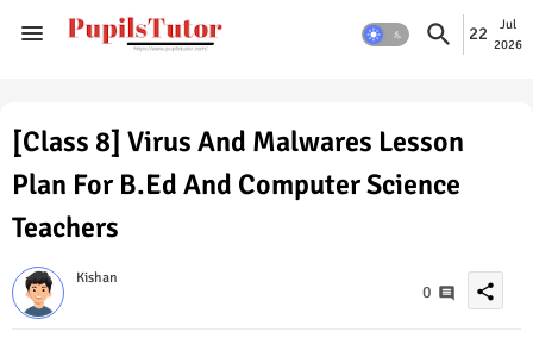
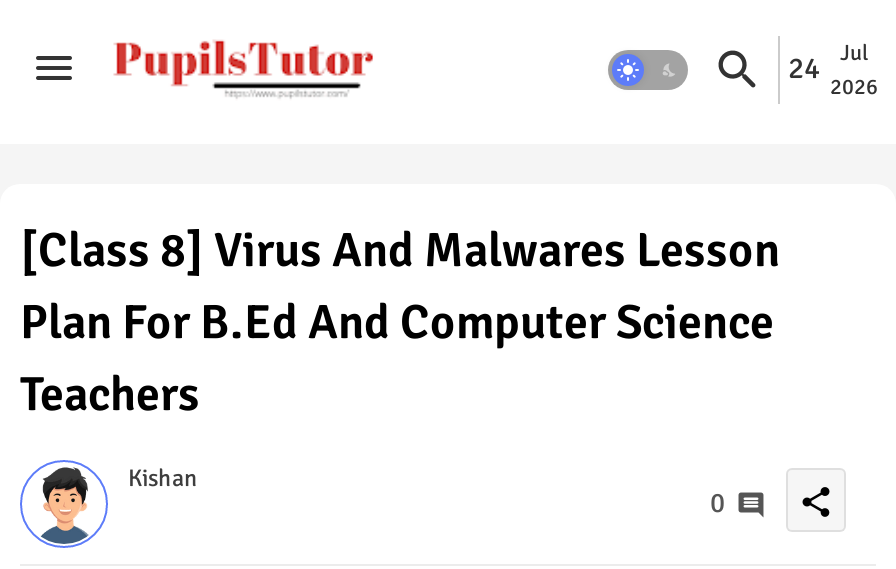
[469,16,522,52] 22 2026 Jul -> [788,39,878,99] 24 2026 Jul

